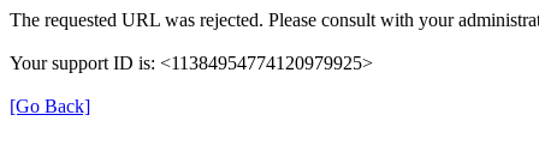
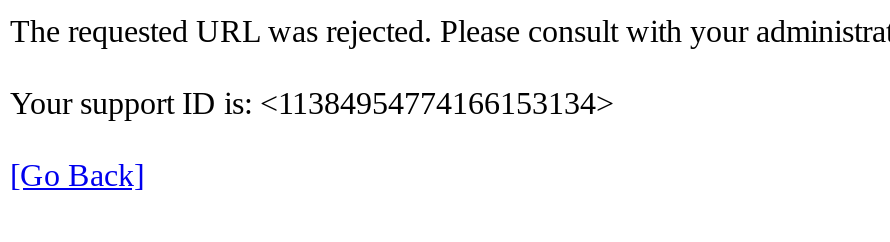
[10,53,373,73] Your support ID is: <11384954774120979925> -> [10,86,614,120] Your support ID is: <11384954774166153134>

